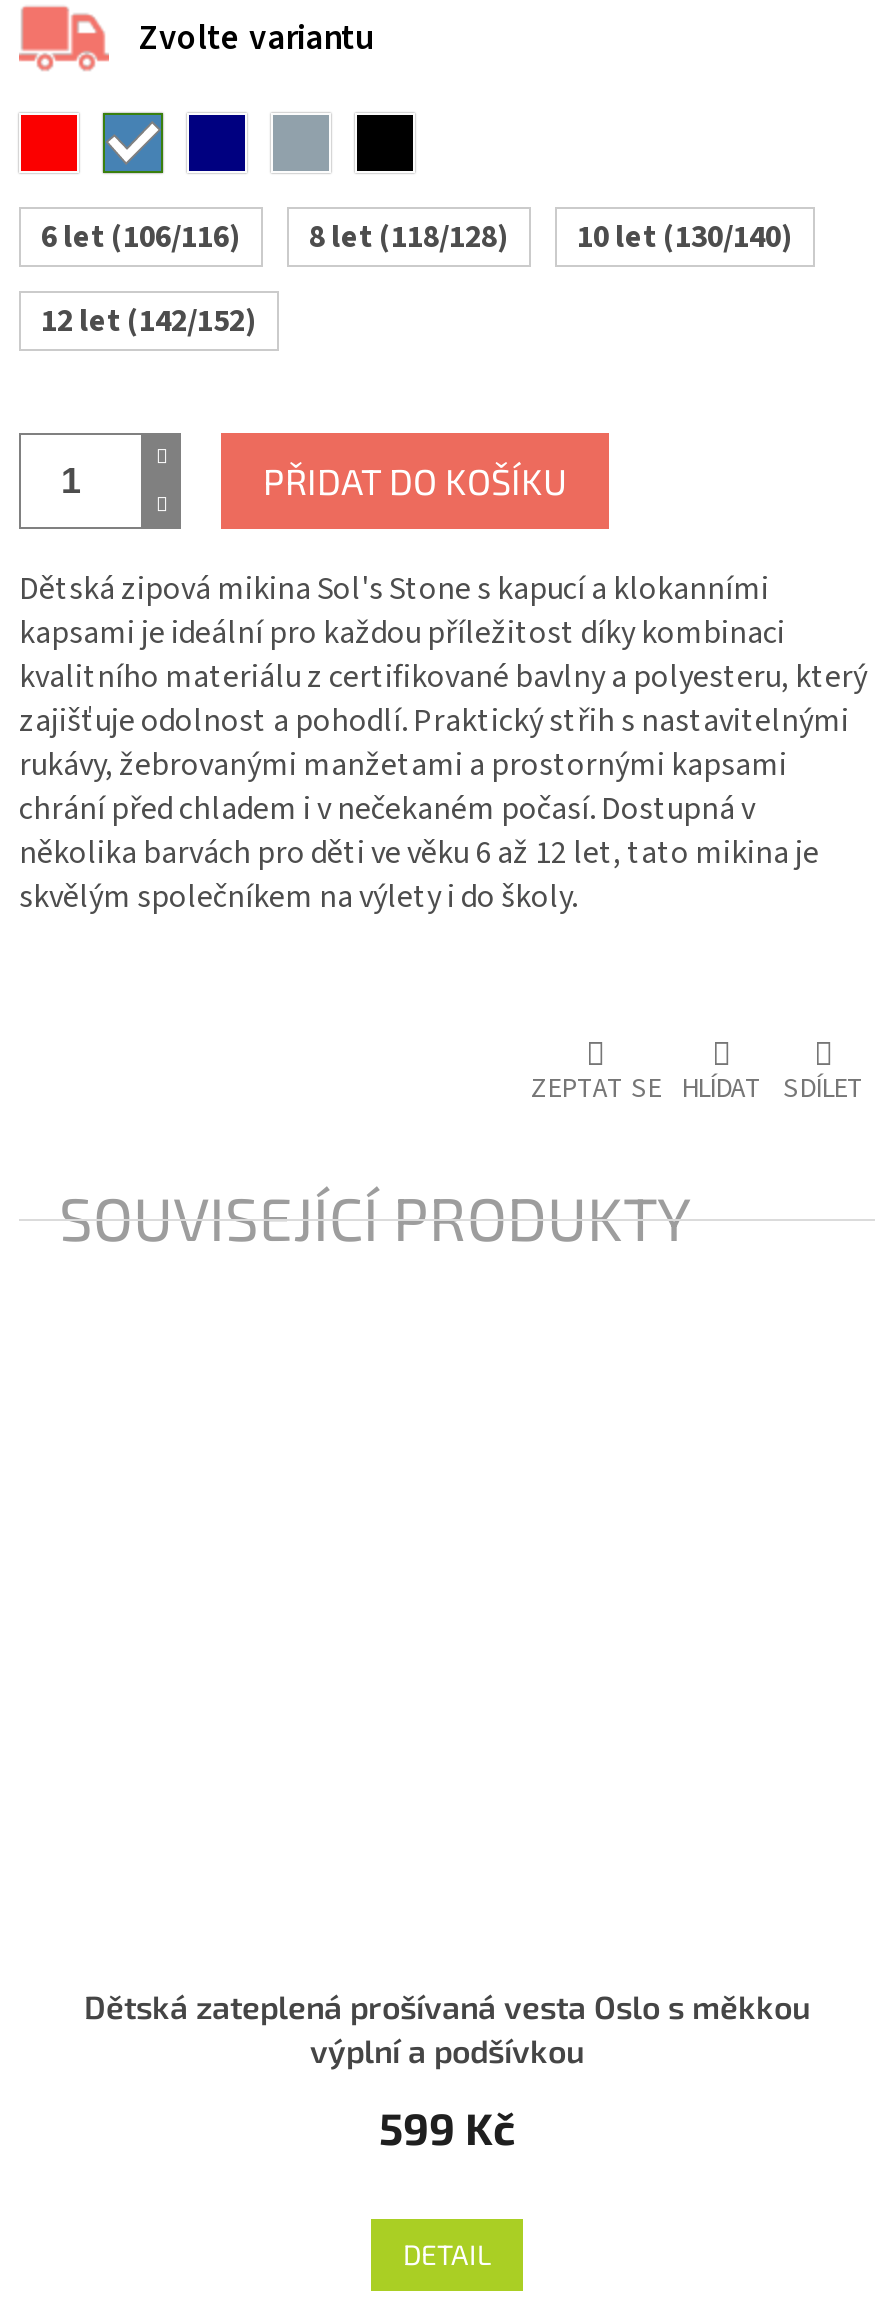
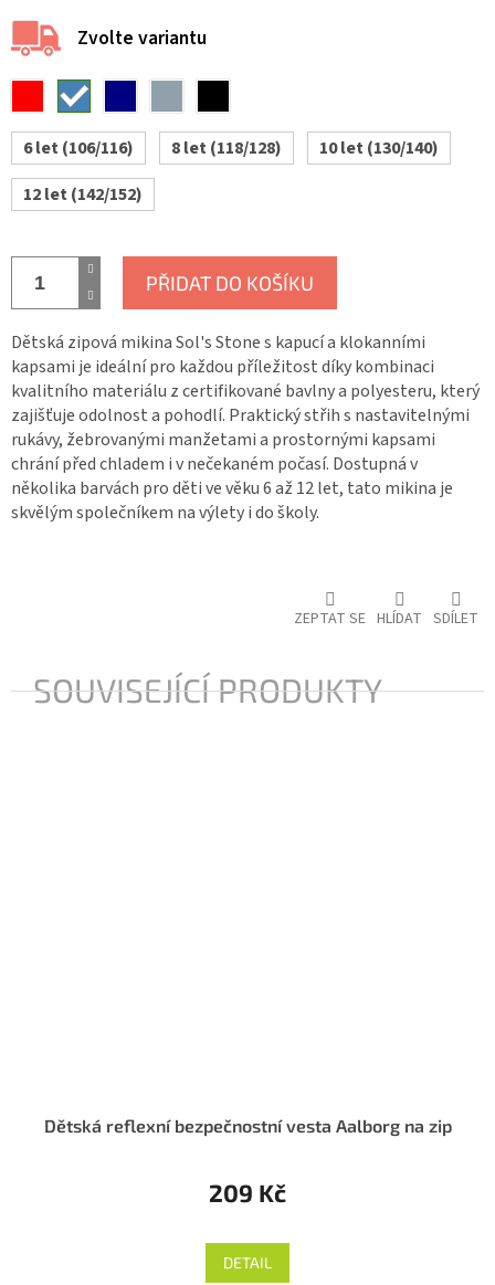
[84,1987,810,2069] Dětská zateplená prošívaná vesta Oslo s měkkou | výplní a podšívkou -> [44,1115,451,1136] Dětská reflexní bezpečnostní vesta Aalborg na zip
[379,2101,515,2153] 599 Kč -> [209,1178,286,1207] 209 Kč

